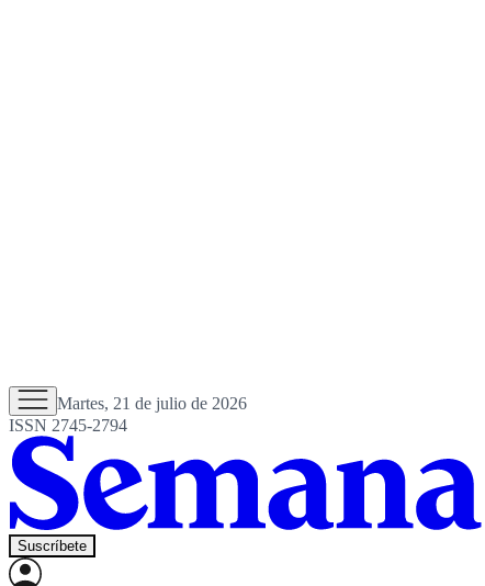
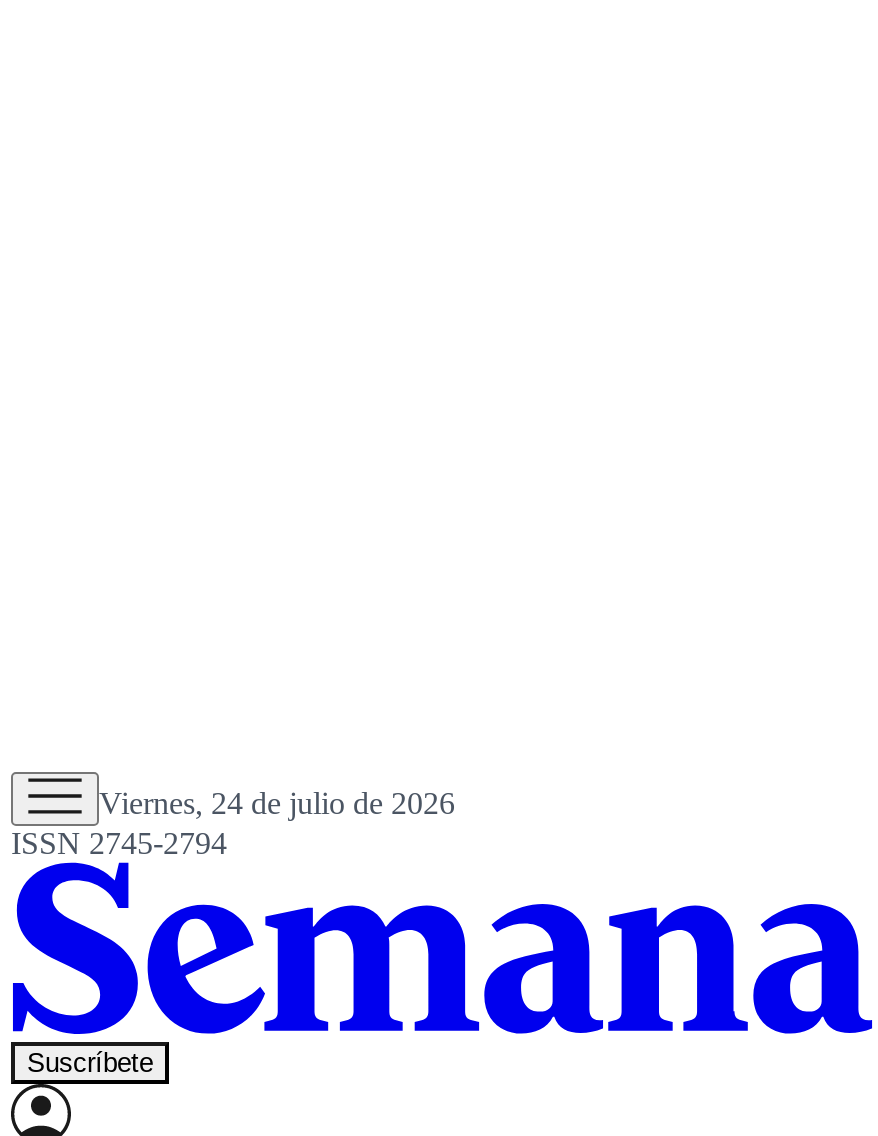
[57,394,247,413] Martes, 21 de julio de 2026 -> [99,786,455,820] Viernes, 24 de julio de 2026

